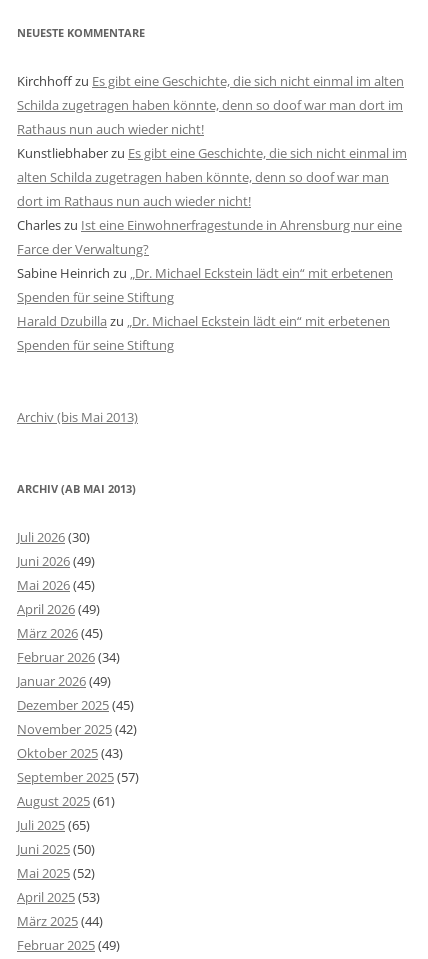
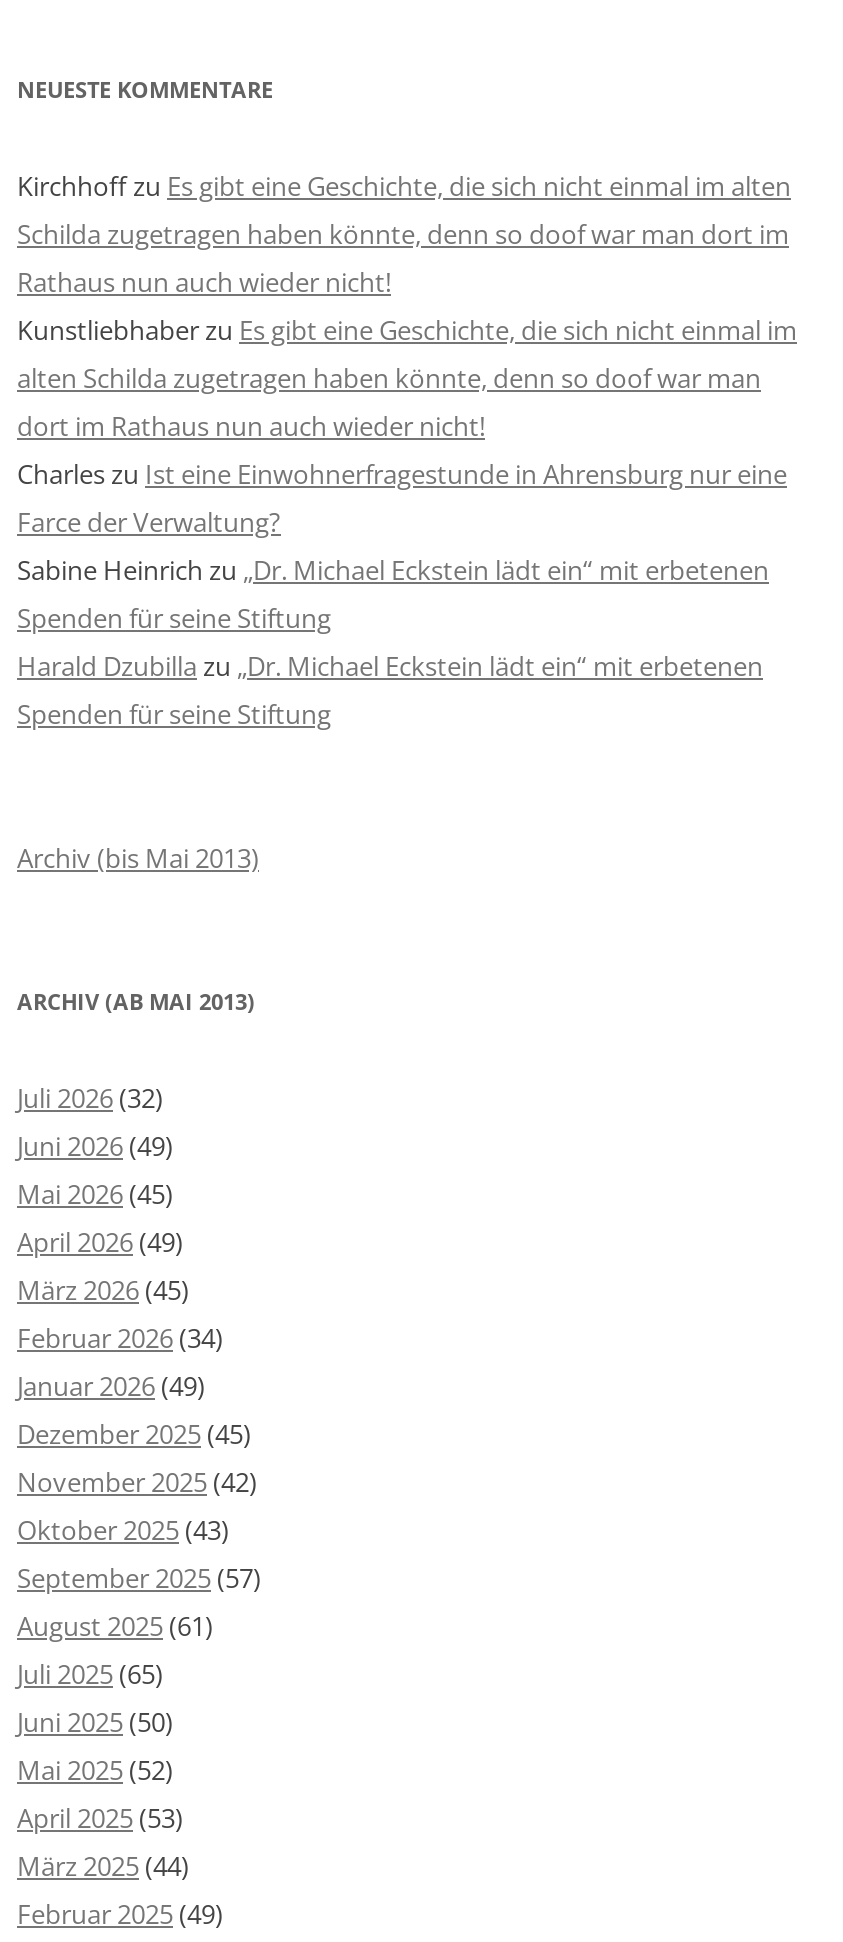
[17,528,90,546] Juli 2026 (30) -> [17,1081,163,1117] Juli 2026 (32)

